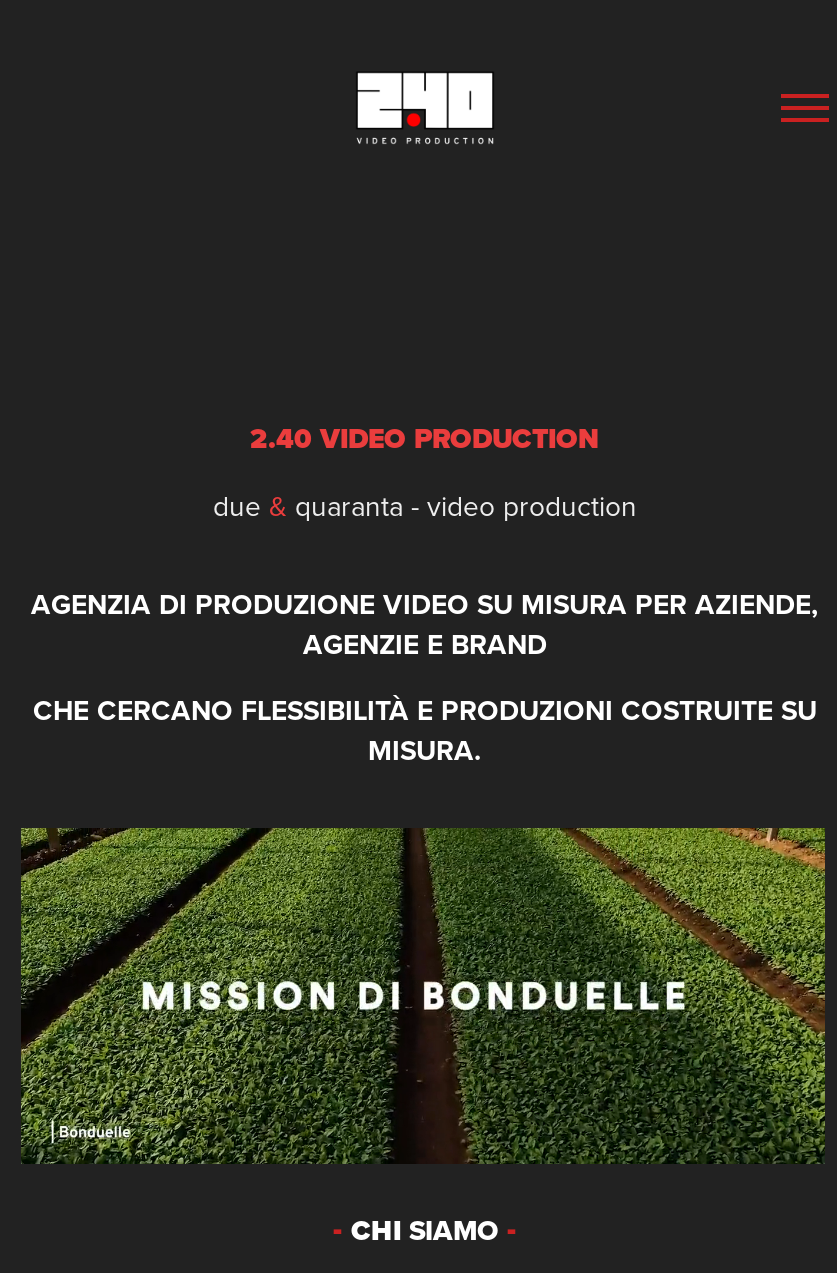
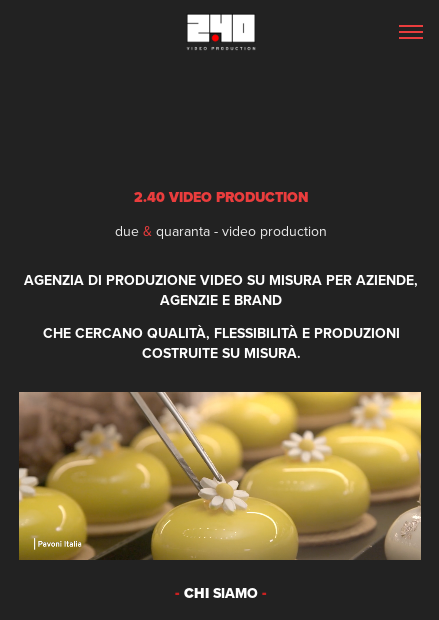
[33,690,817,770] CHE CERCANO FLESSIBILITÀ E PRODUZIONI COSTRUITE SU | MISURA. -> [42,323,399,363] CHE CERCANO QUALITÀ, FLESSIBILITÀ E PRODUZIONI | COSTRUITE SU MISURA.
[21,828,827,1164] [image] -> [18,391,422,561] [image]

